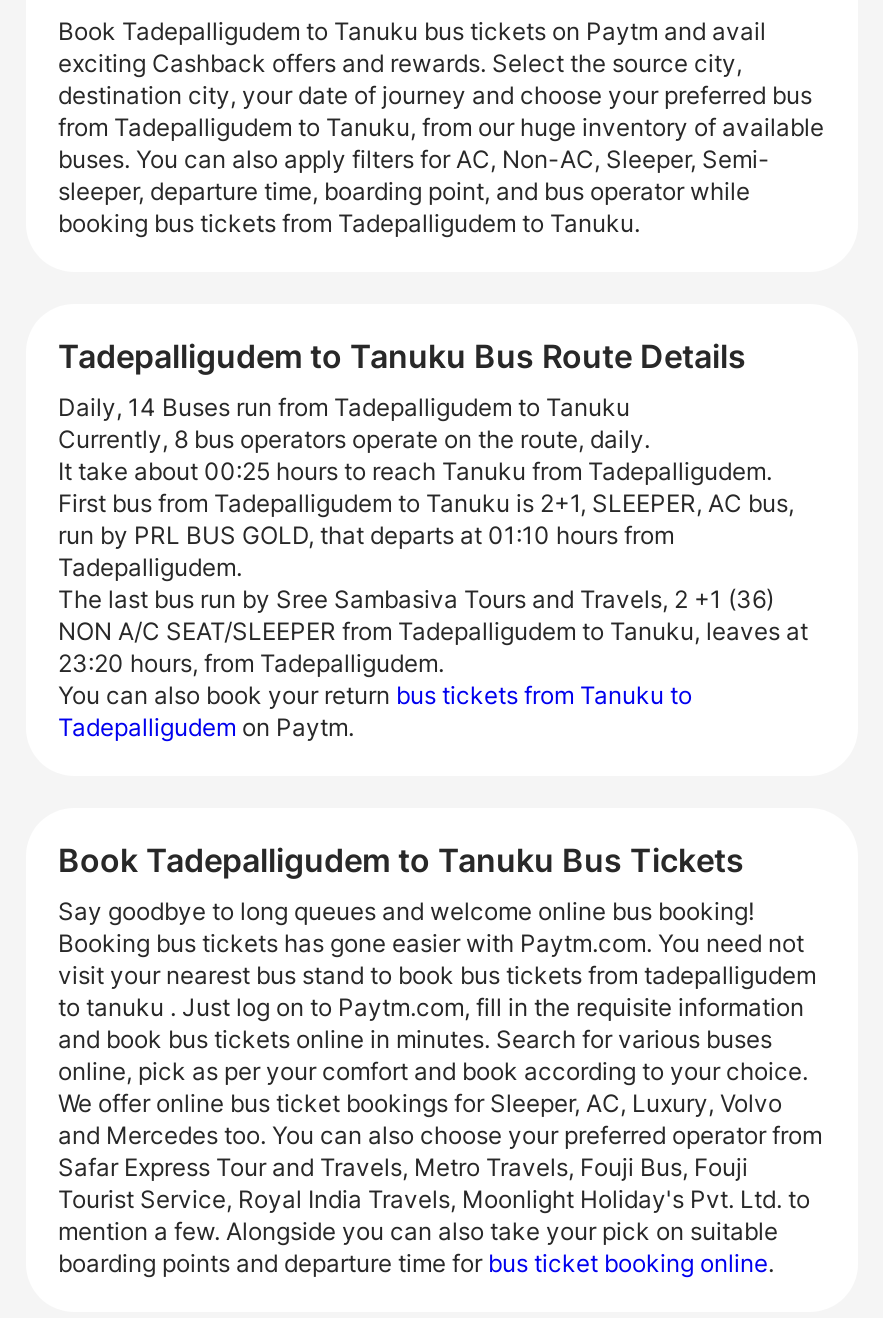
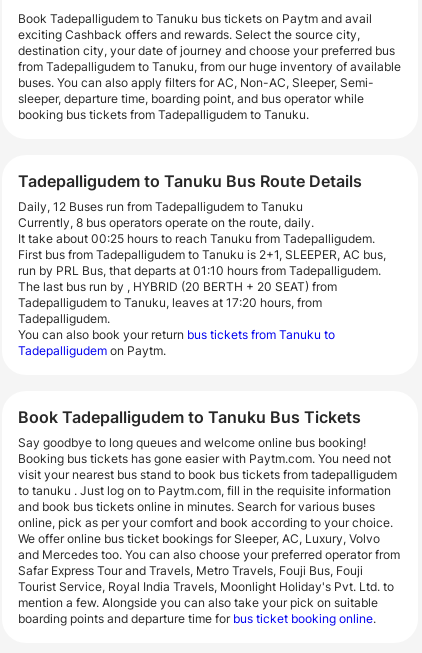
[58,392,630,422] Daily, 14 Buses run from Tadepalligudem to Tanuku -> [18,199,303,214] Daily, 12 Buses run from Tadepalligudem to Tanuku
[58,520,674,550] run by PRL BUS GOLD, that departs at 01:10 hours from -> [18,263,381,310] run by PRL Bus, that departs at 01:10 hours from Tadepalligudem. | The last bus run by , HYBRID (20 BERTH + 20 SEAT) from | Tadepalligudem to Tanuku, leaves at 17:20 hours, from
moved [58,552,242,582] -> [18,311,110,326]: Tadepalligudem.
[58,584,808,678] The last bus run by Sree Sambasiva Tours and Travels, 2 +1 (36) | NON A/C SEAT/SLEEPER from Tadepalligudem to Tanuku, leaves at | 23:20 hours, from Tadepalligudem. -> none

